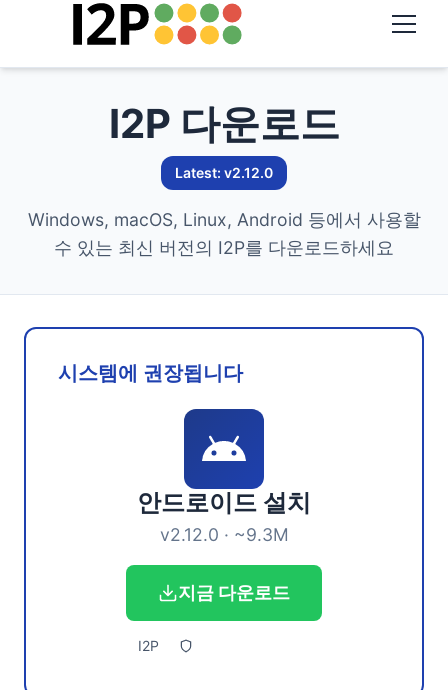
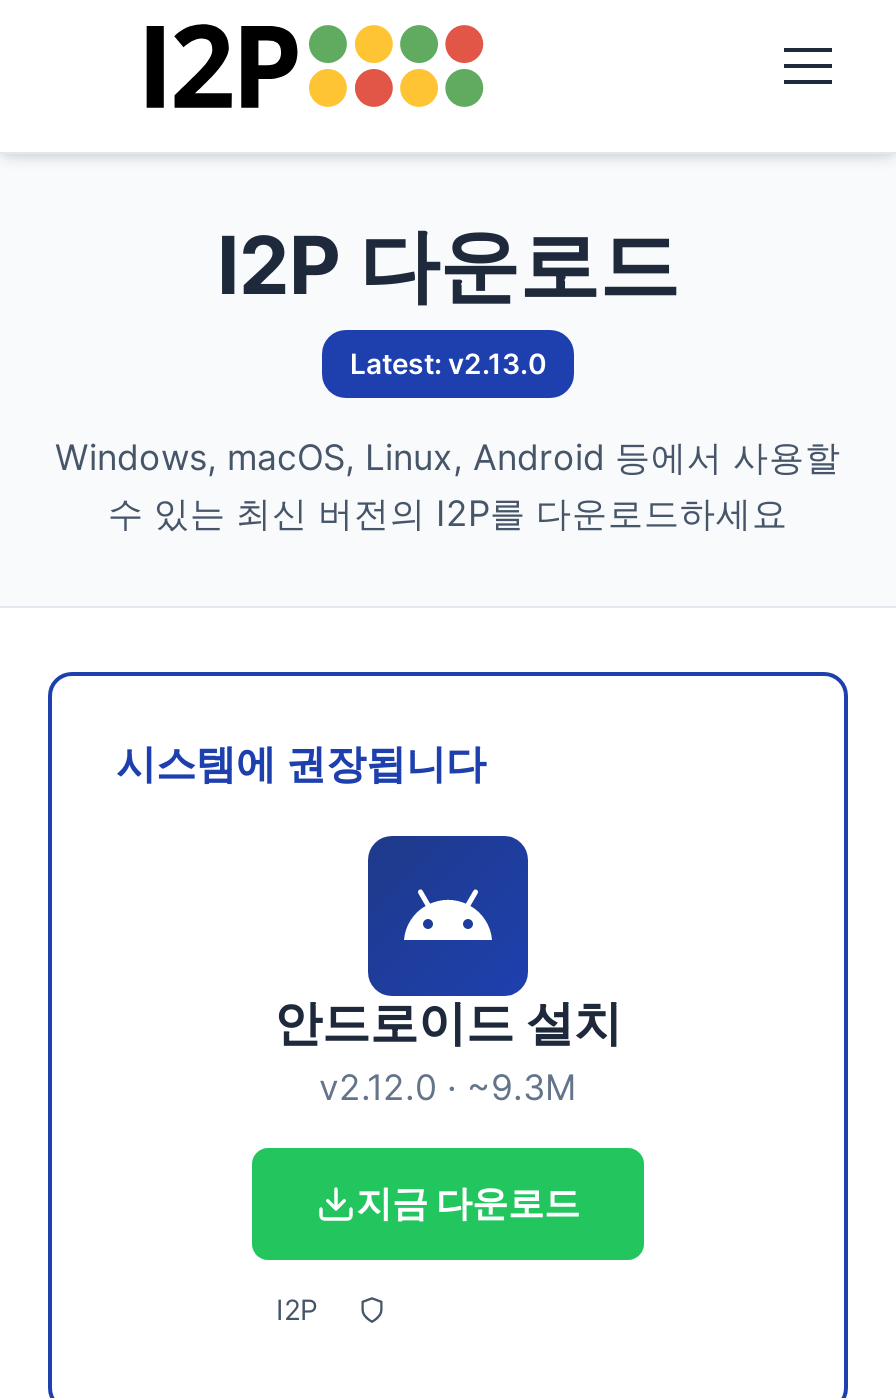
[175,164,273,181] Latest: v2.12.0 -> [350,346,546,380] Latest: v2.13.0

